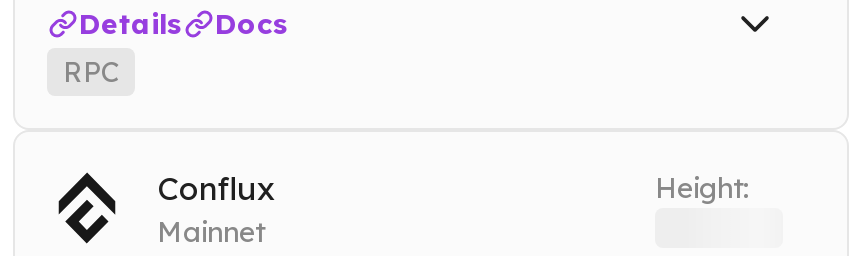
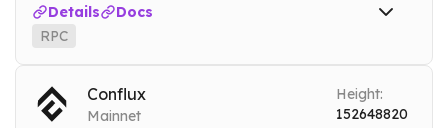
none -> [336,105,408,123] 152648820

